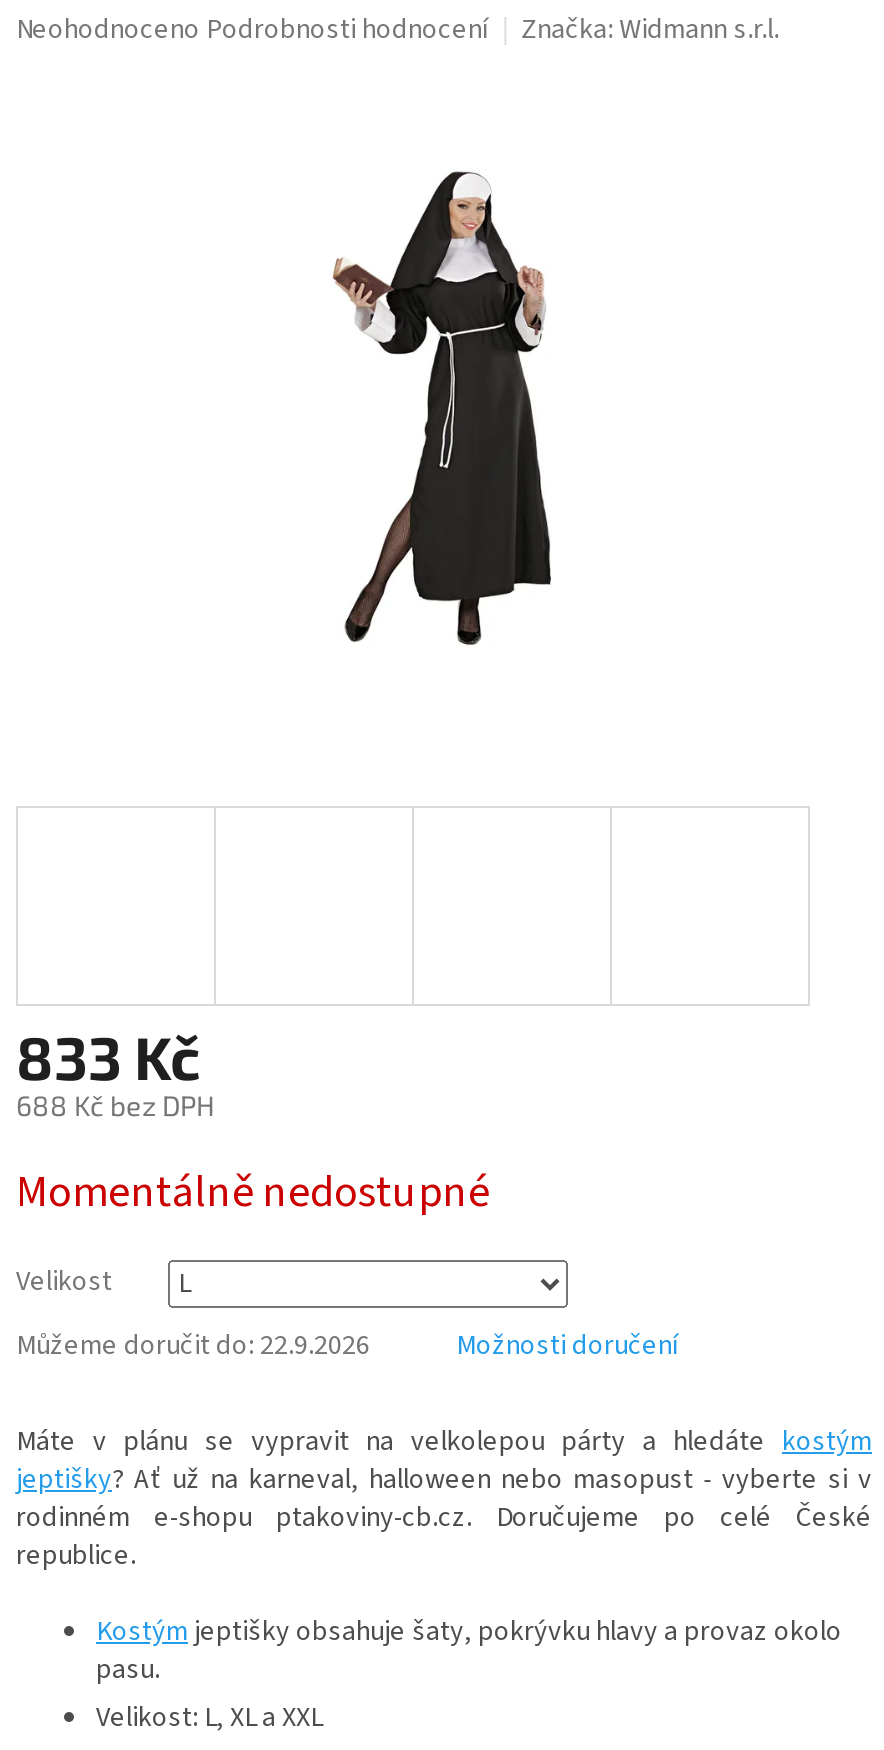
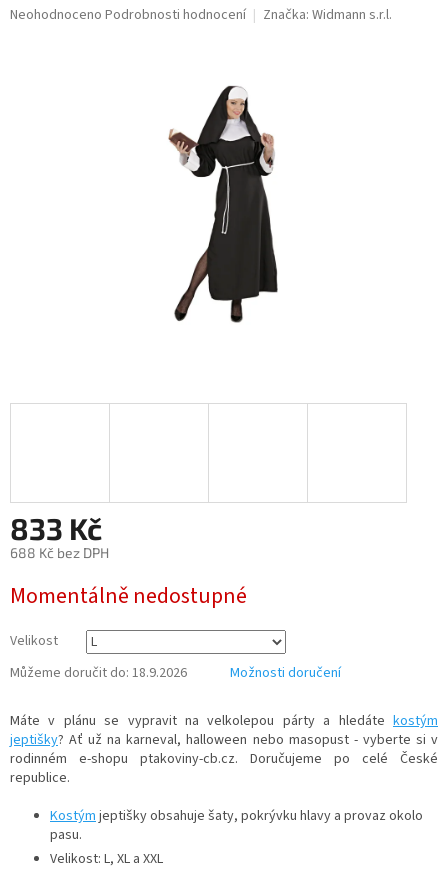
[16,1327,370,1367] Můžeme doručit do: 22.9.2026 -> [10,663,187,683] Můžeme doručit do: 18.9.2026

